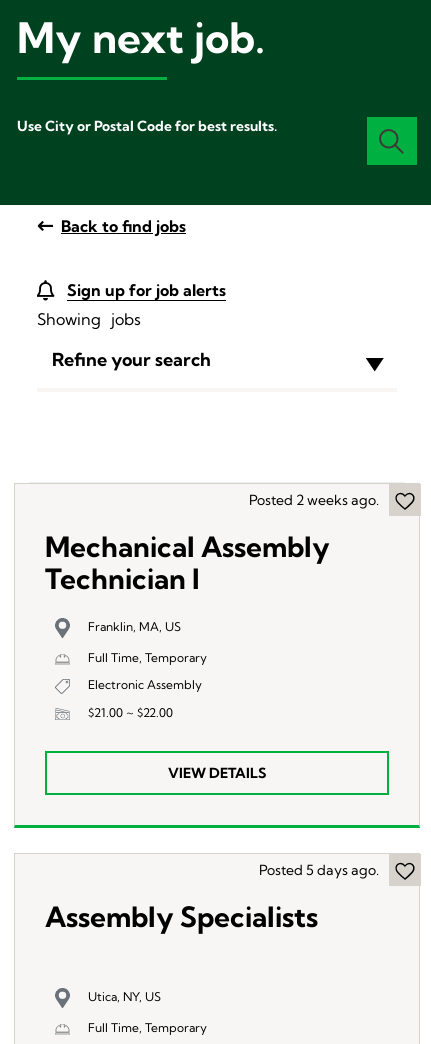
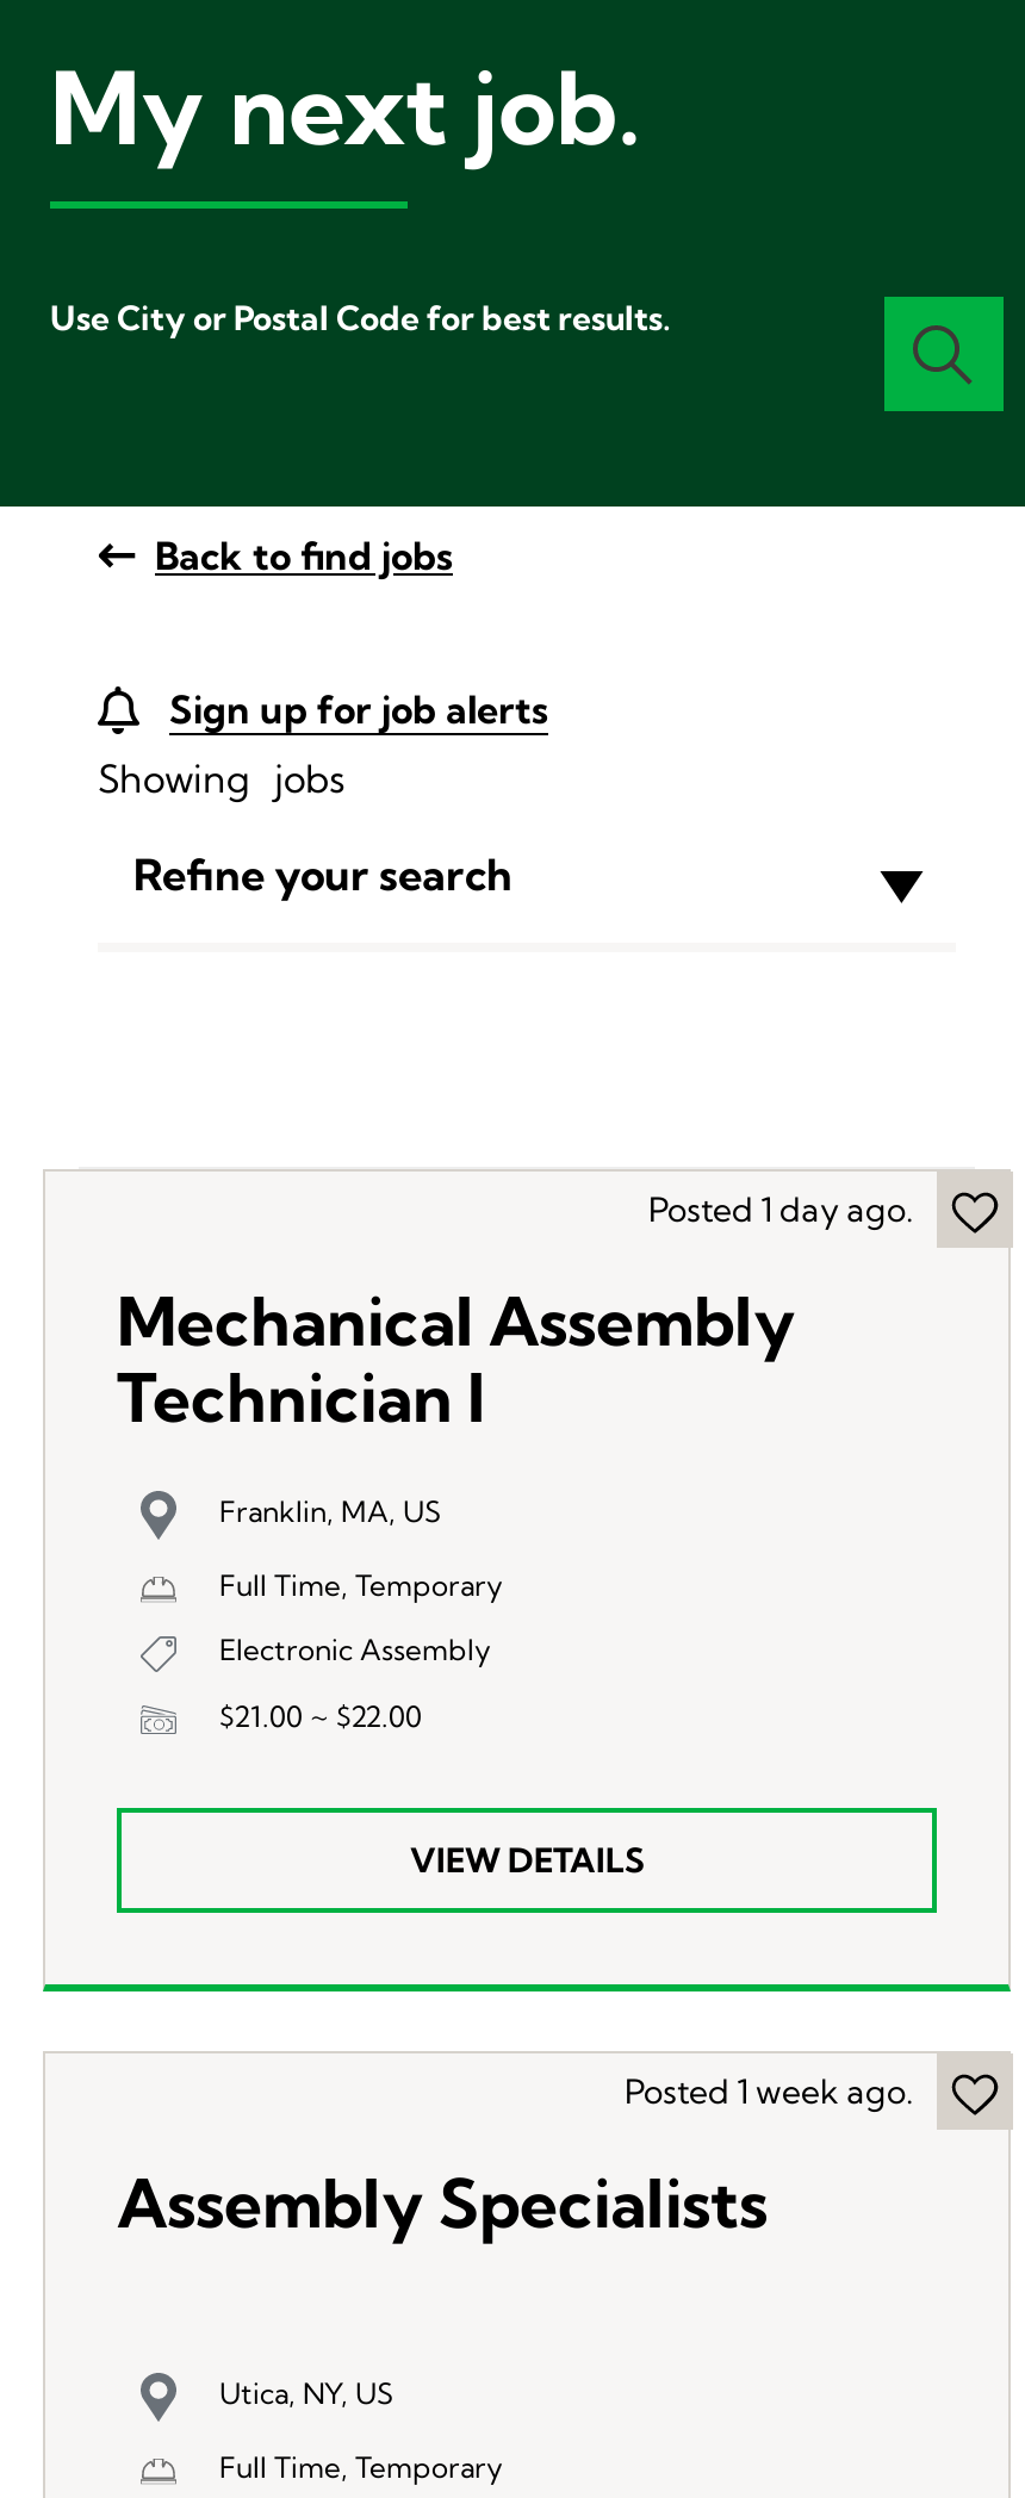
[249,491,379,509] Posted 2 weeks ago. -> [648,1188,913,1231] Posted 1 day ago.
[259,861,379,879] Posted 5 days ago. -> [625,2070,913,2113] Posted 1 week ago.

